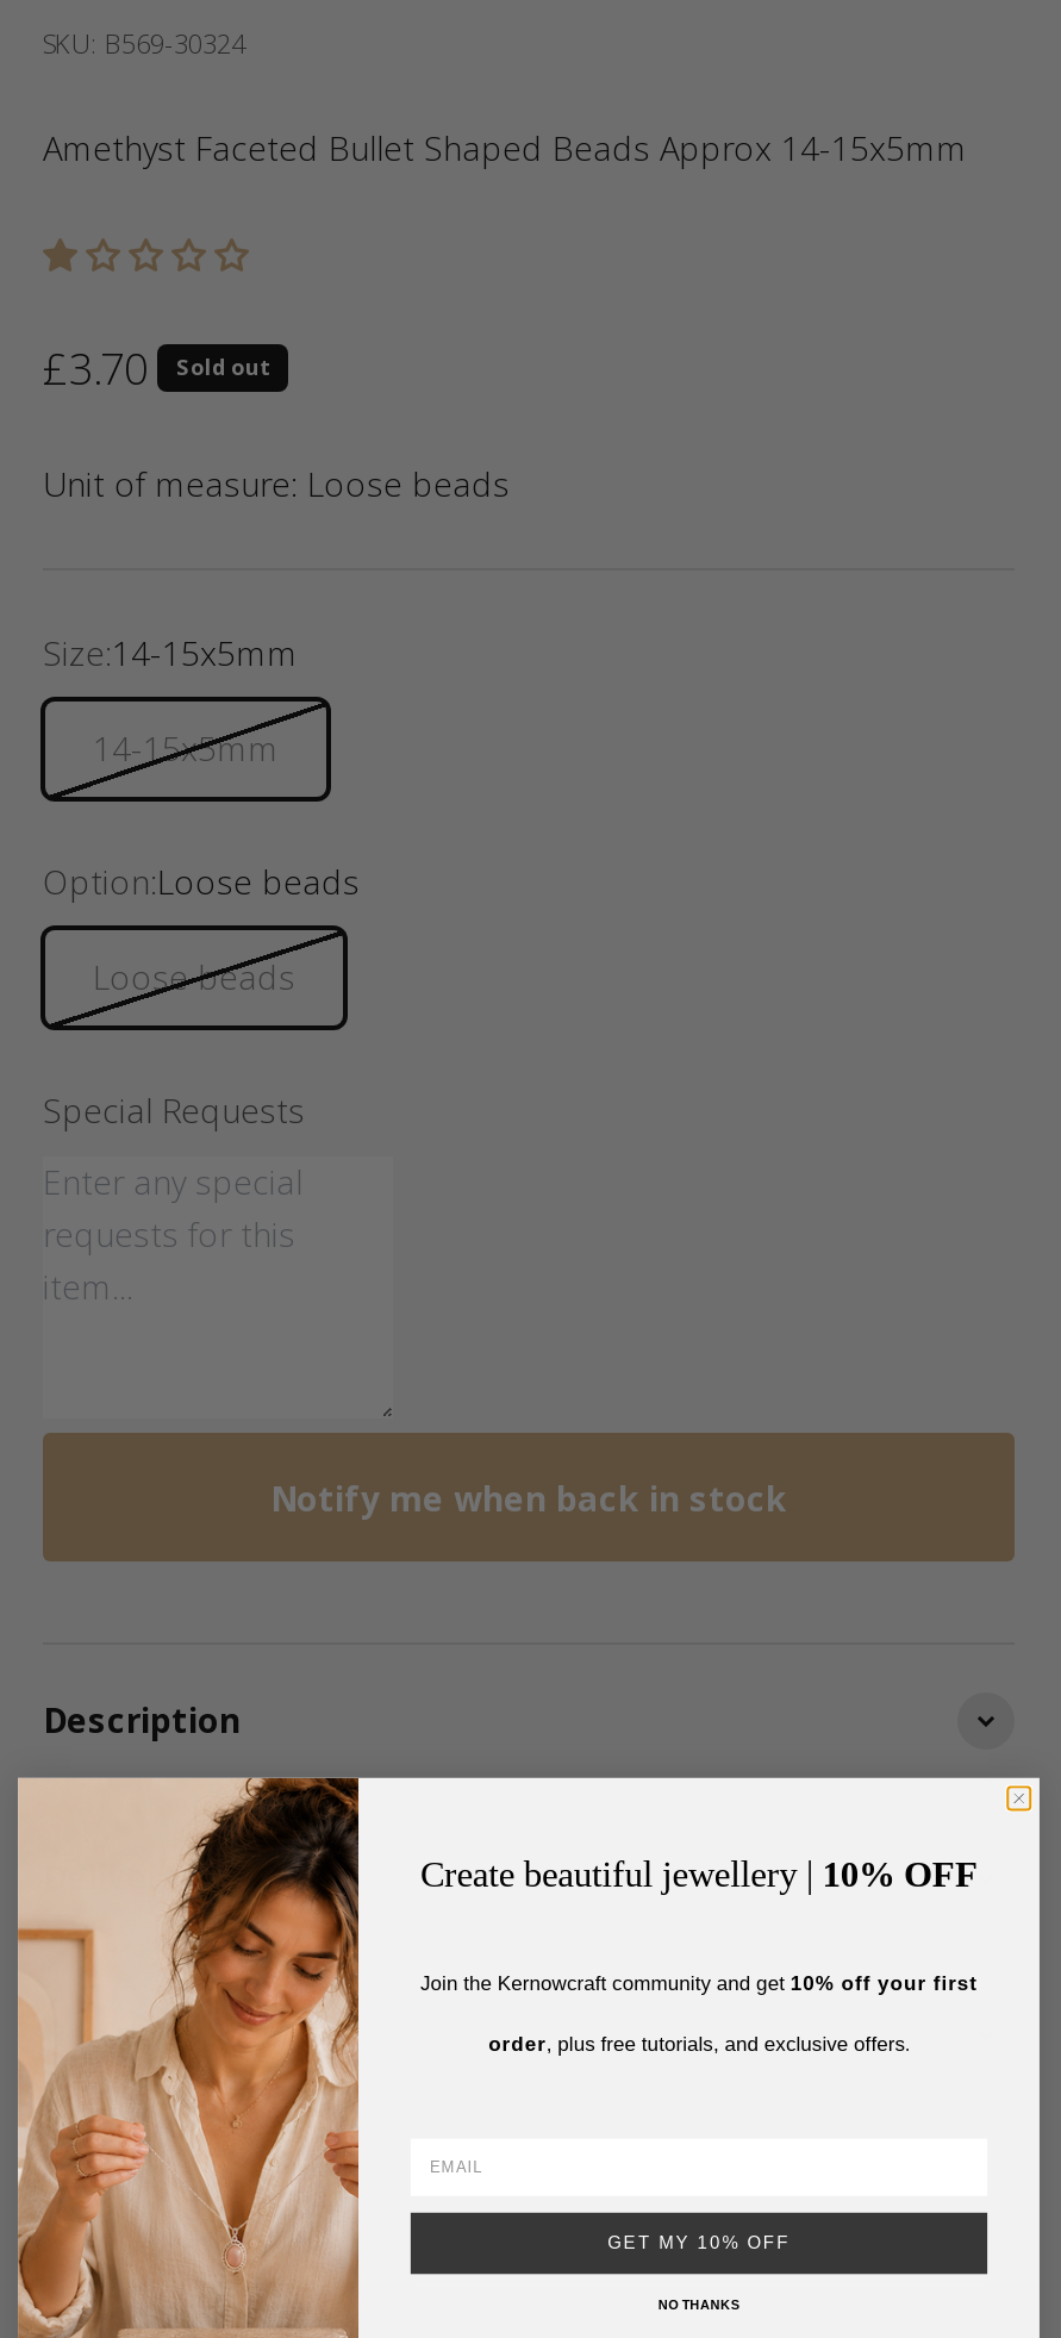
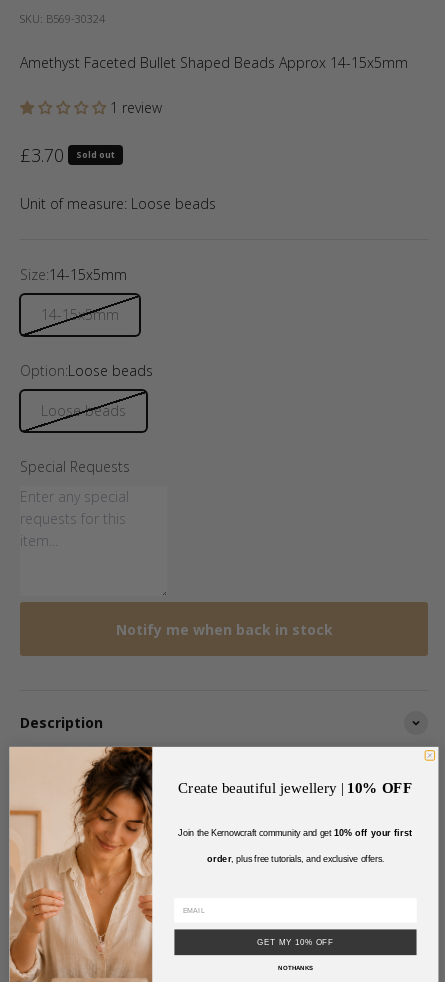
none -> [110,98,162,117] 1 review

